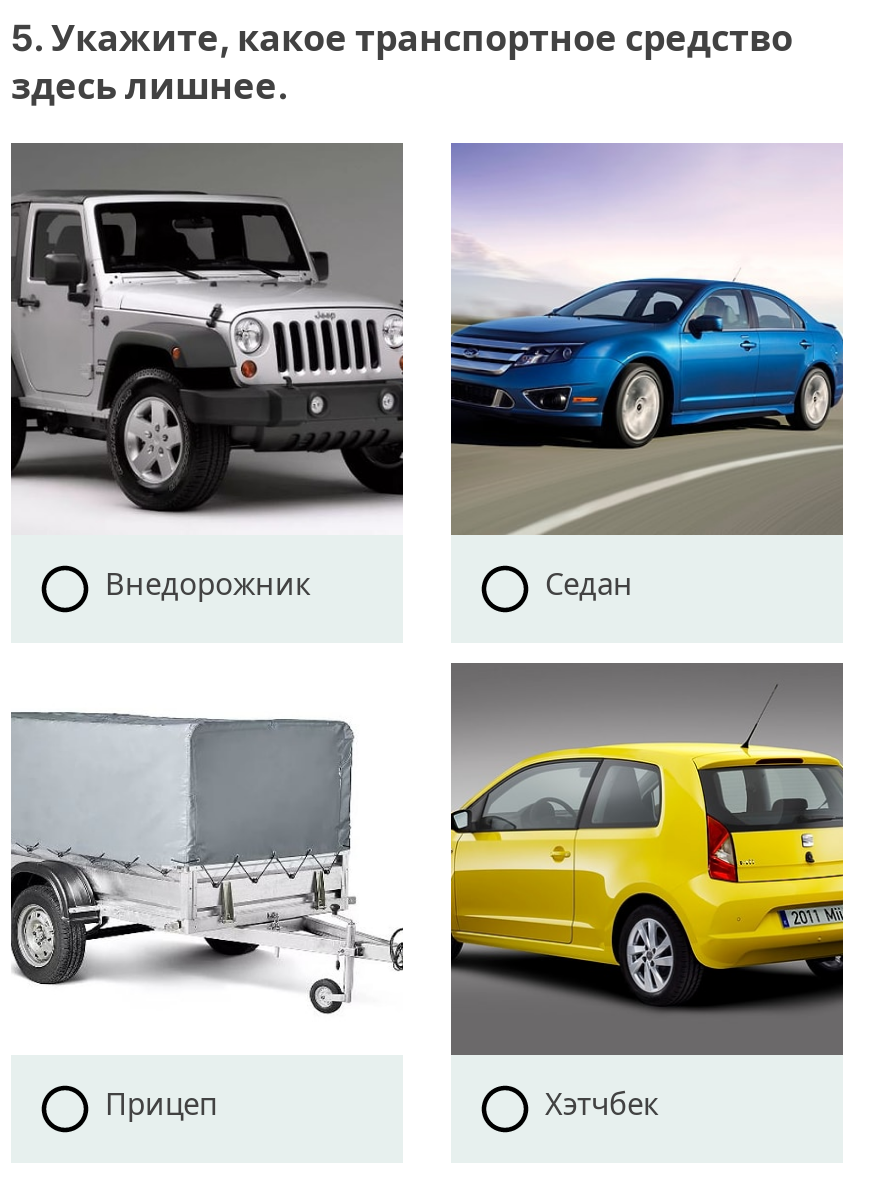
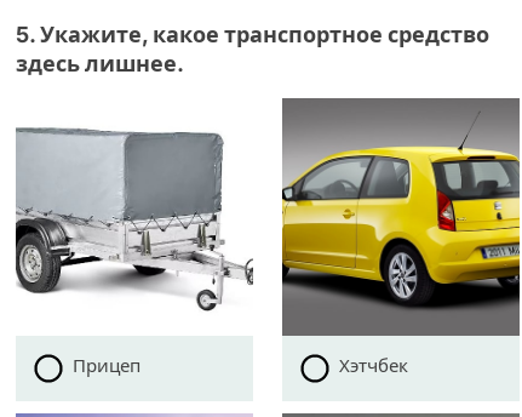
[9,141,633,602] [image] | Внедорожник | Седан -> none
[449,143,845,535] [image] -> none

